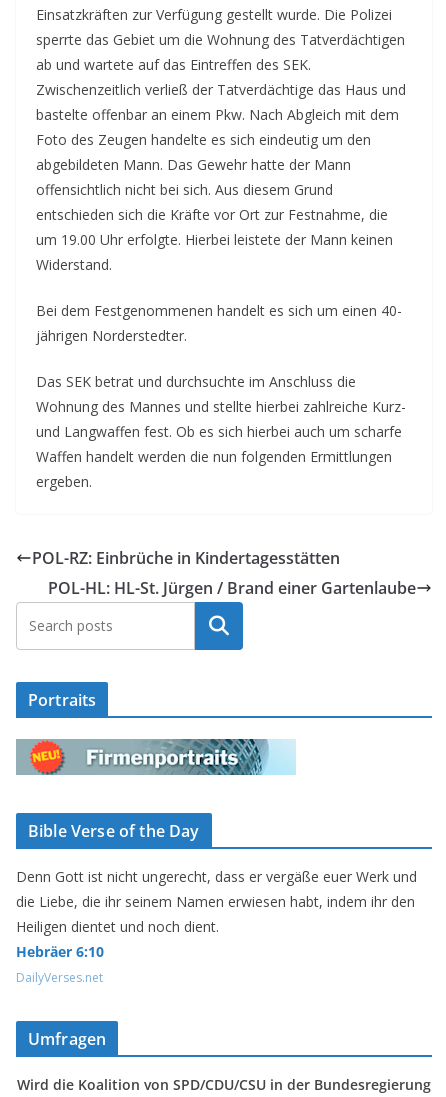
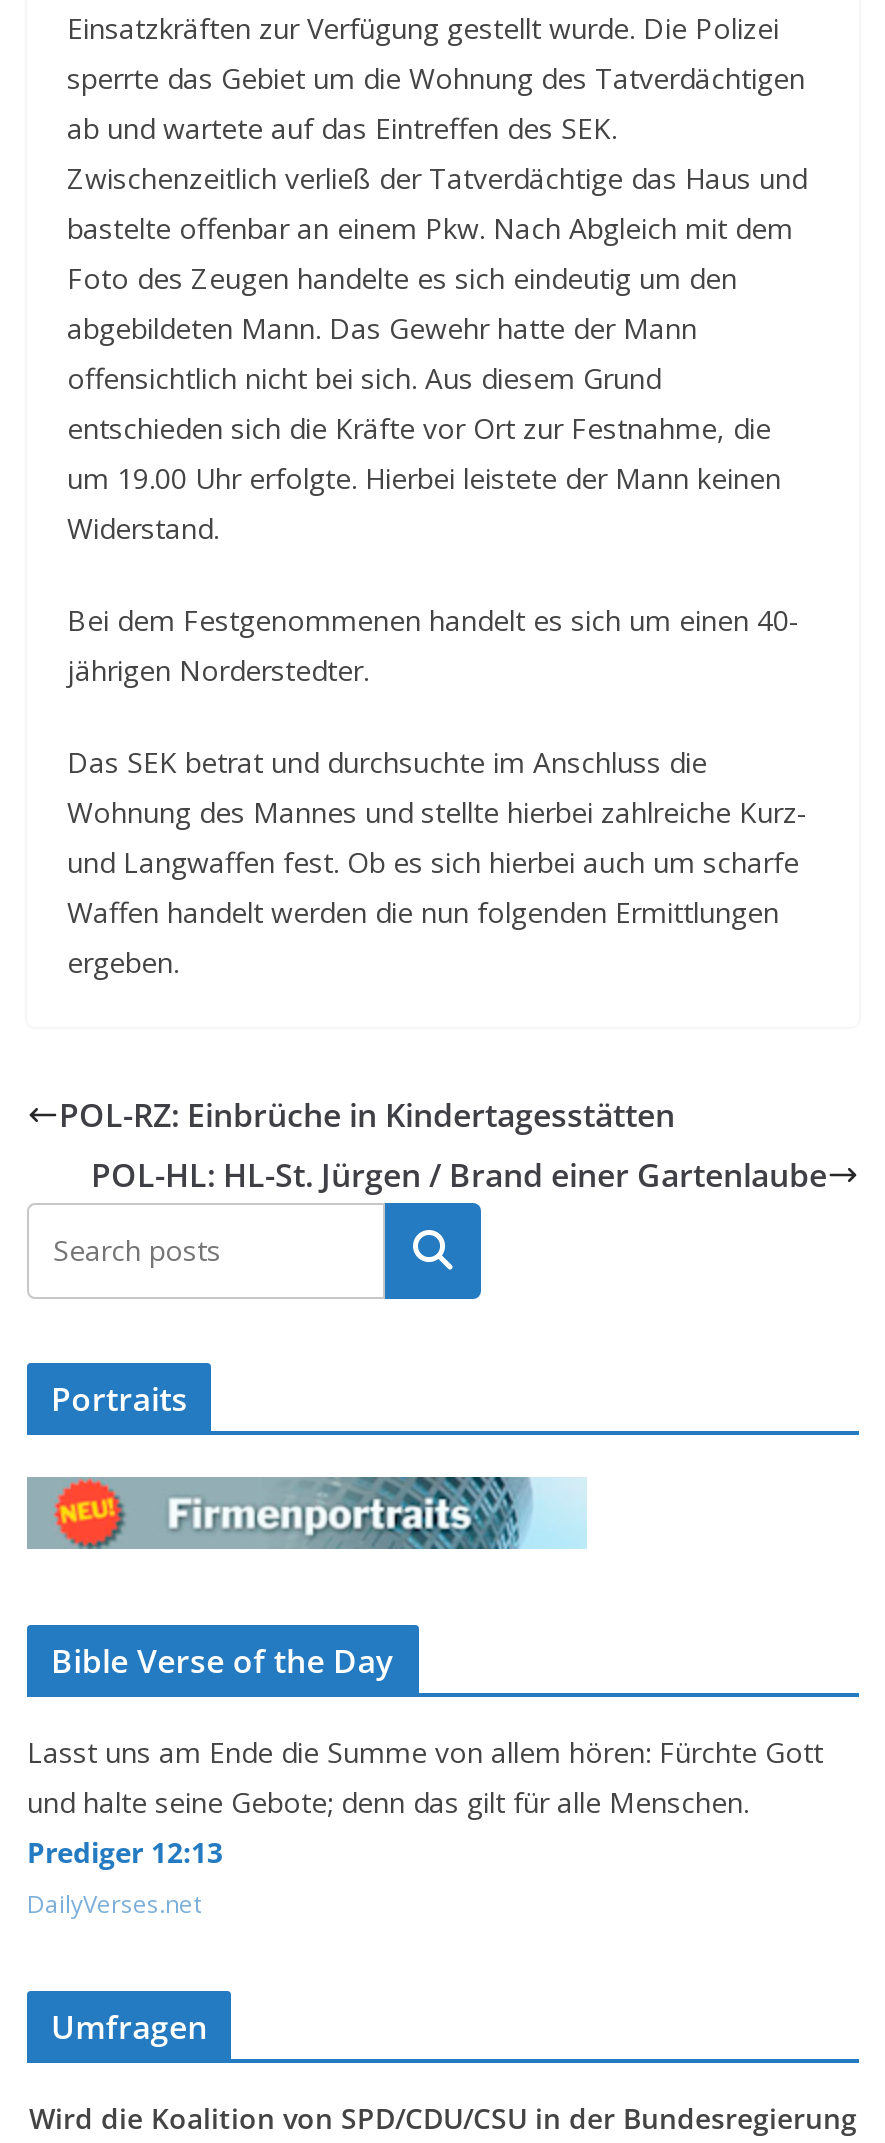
[16,867,417,961] Denn Gott ist nicht ungerecht, dass er vergäße euer Werk und | die Liebe, die ihr seinem Namen erwiesen habt, indem ihr den | Heiligen dientet und noch dient. | Hebräer 6:10 -> [27,1733,823,1871] Lasst uns am Ende die Summe von allem hören: Fürchte Gott | und halte seine Gebote; denn das gilt für alle Menschen. | Prediger 12:13

